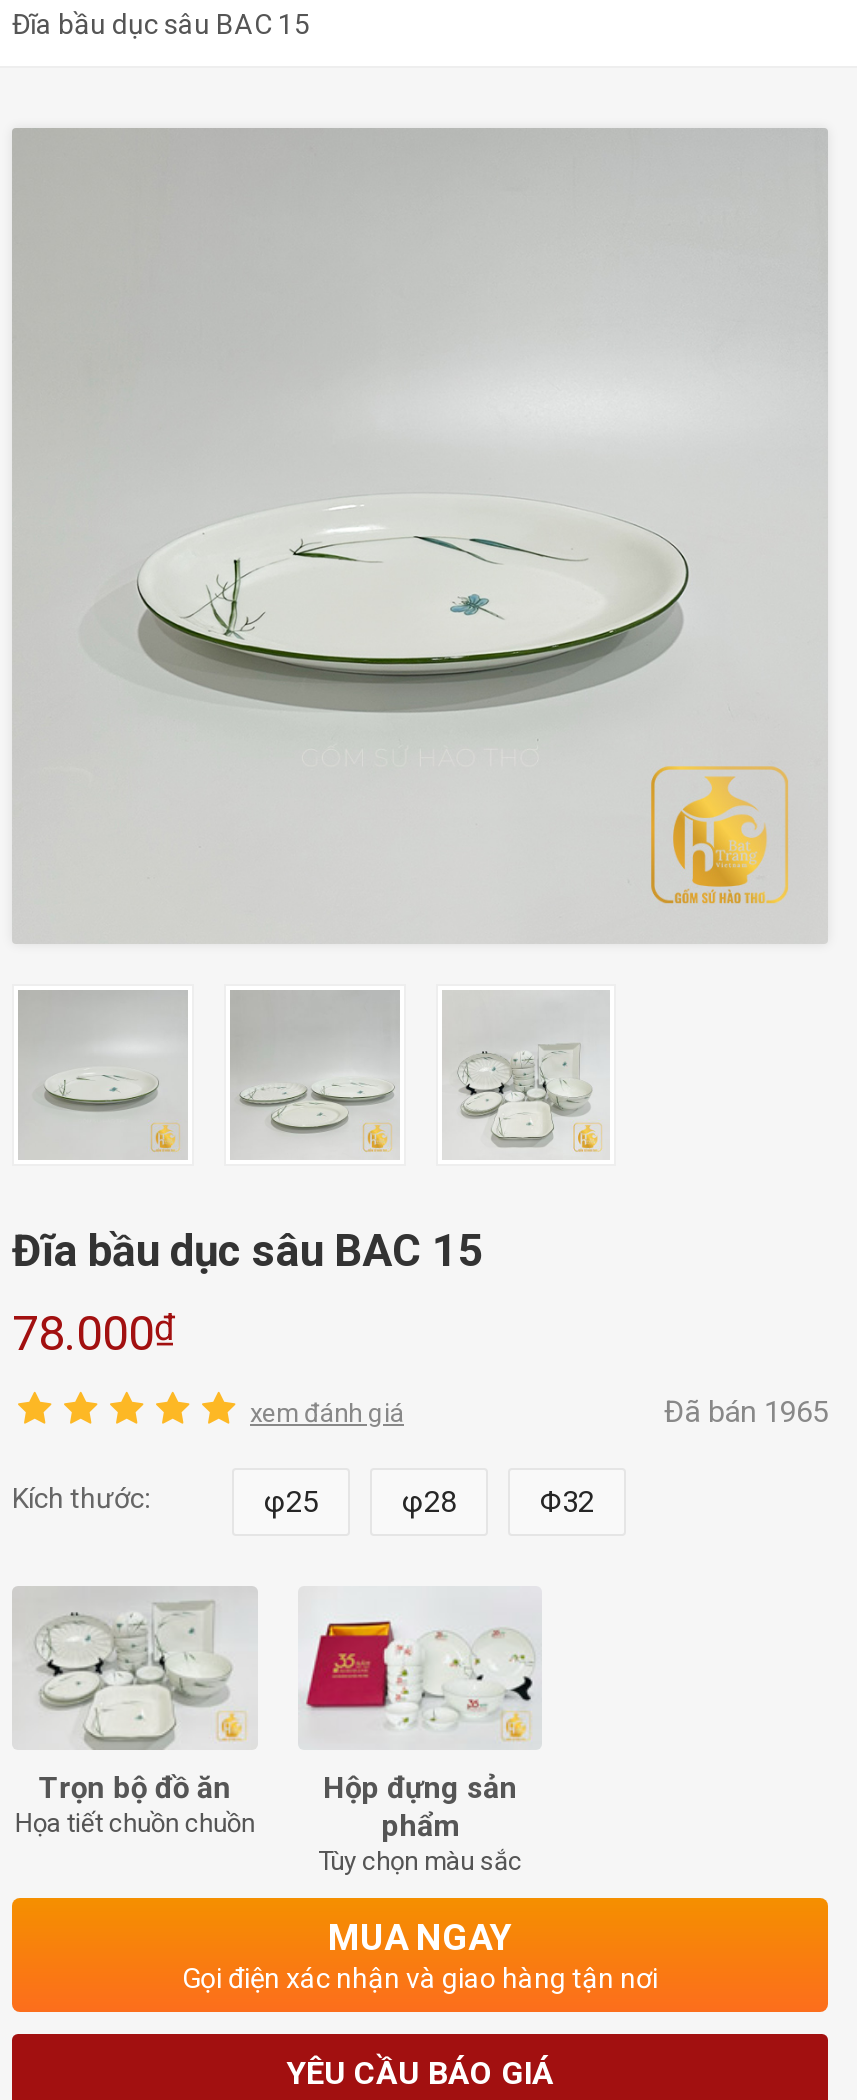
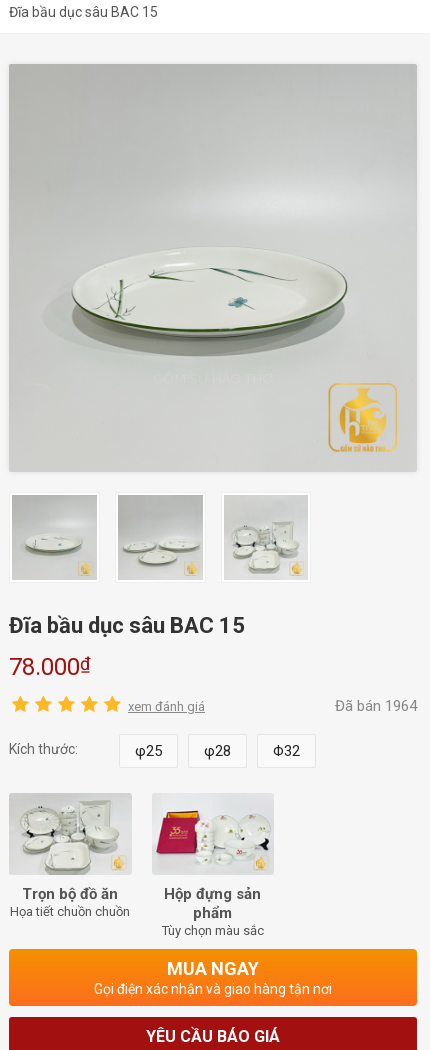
[664,1393,828,1429] Đã bán 1965 -> [335,697,417,715] Đã bán 1964

